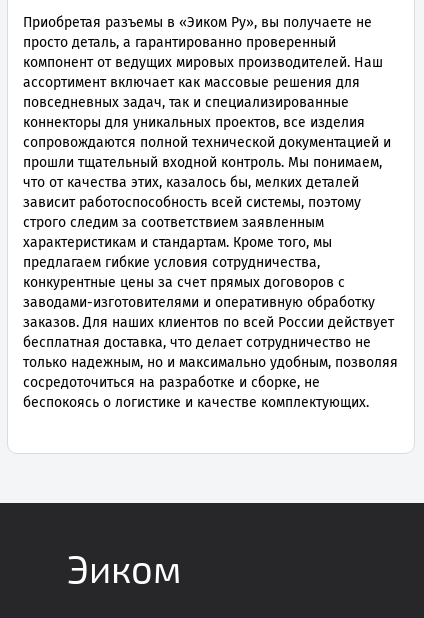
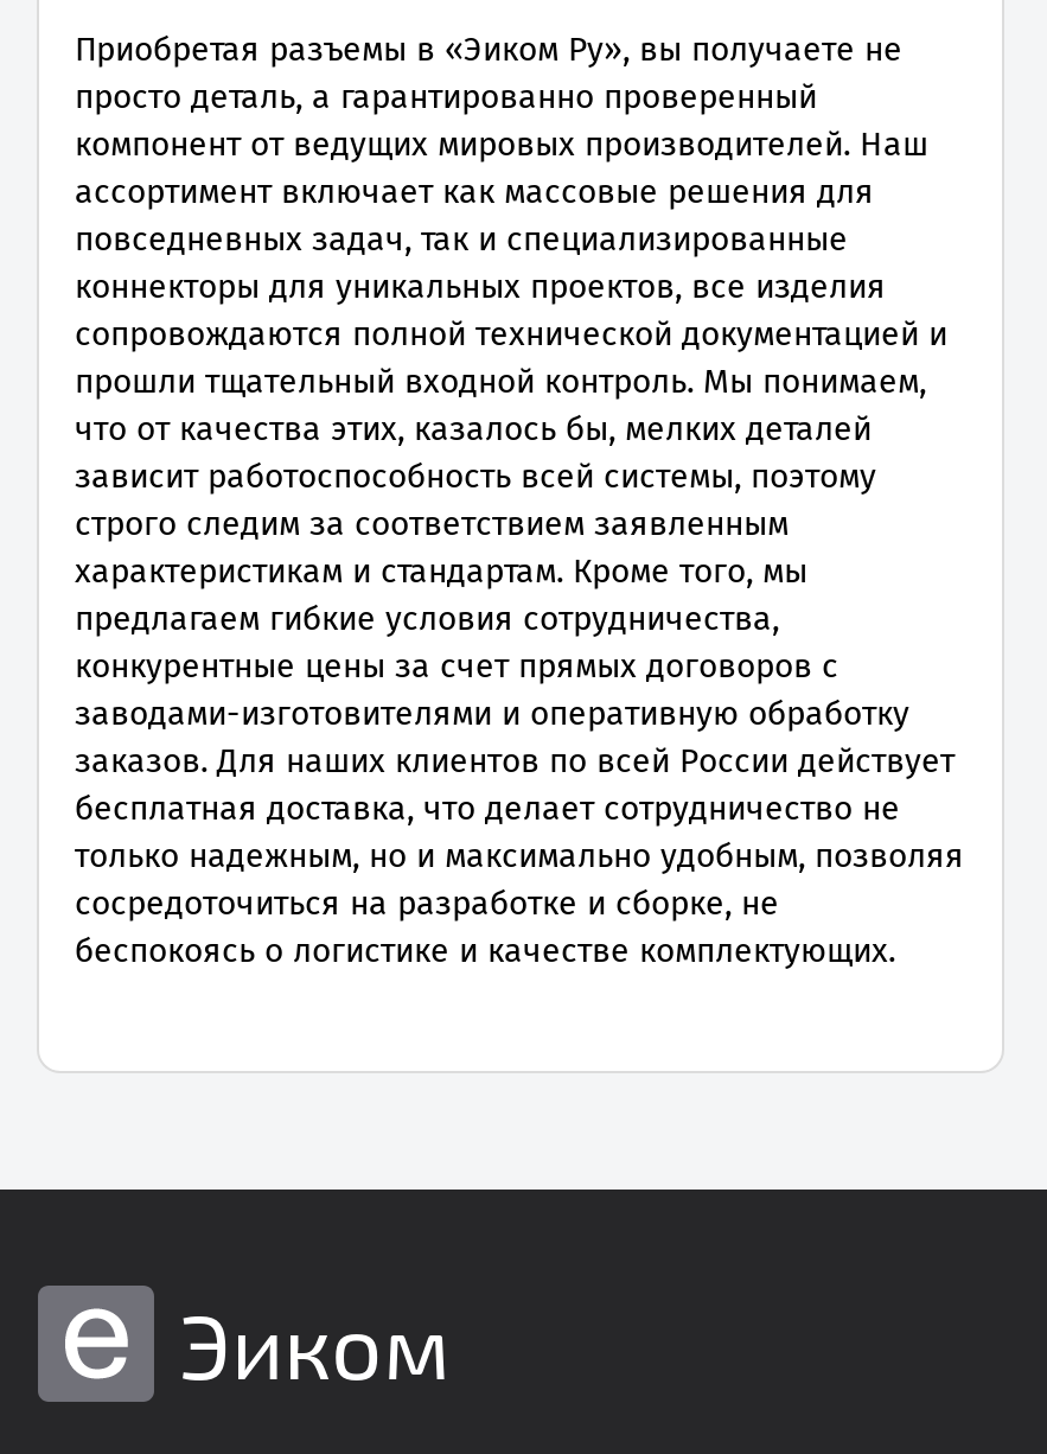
none -> [37,1284,155,1403] [image]

